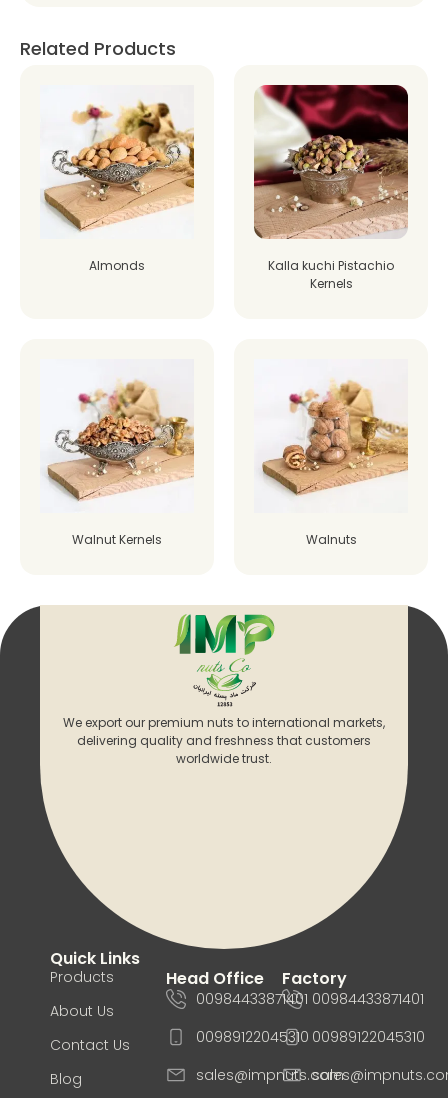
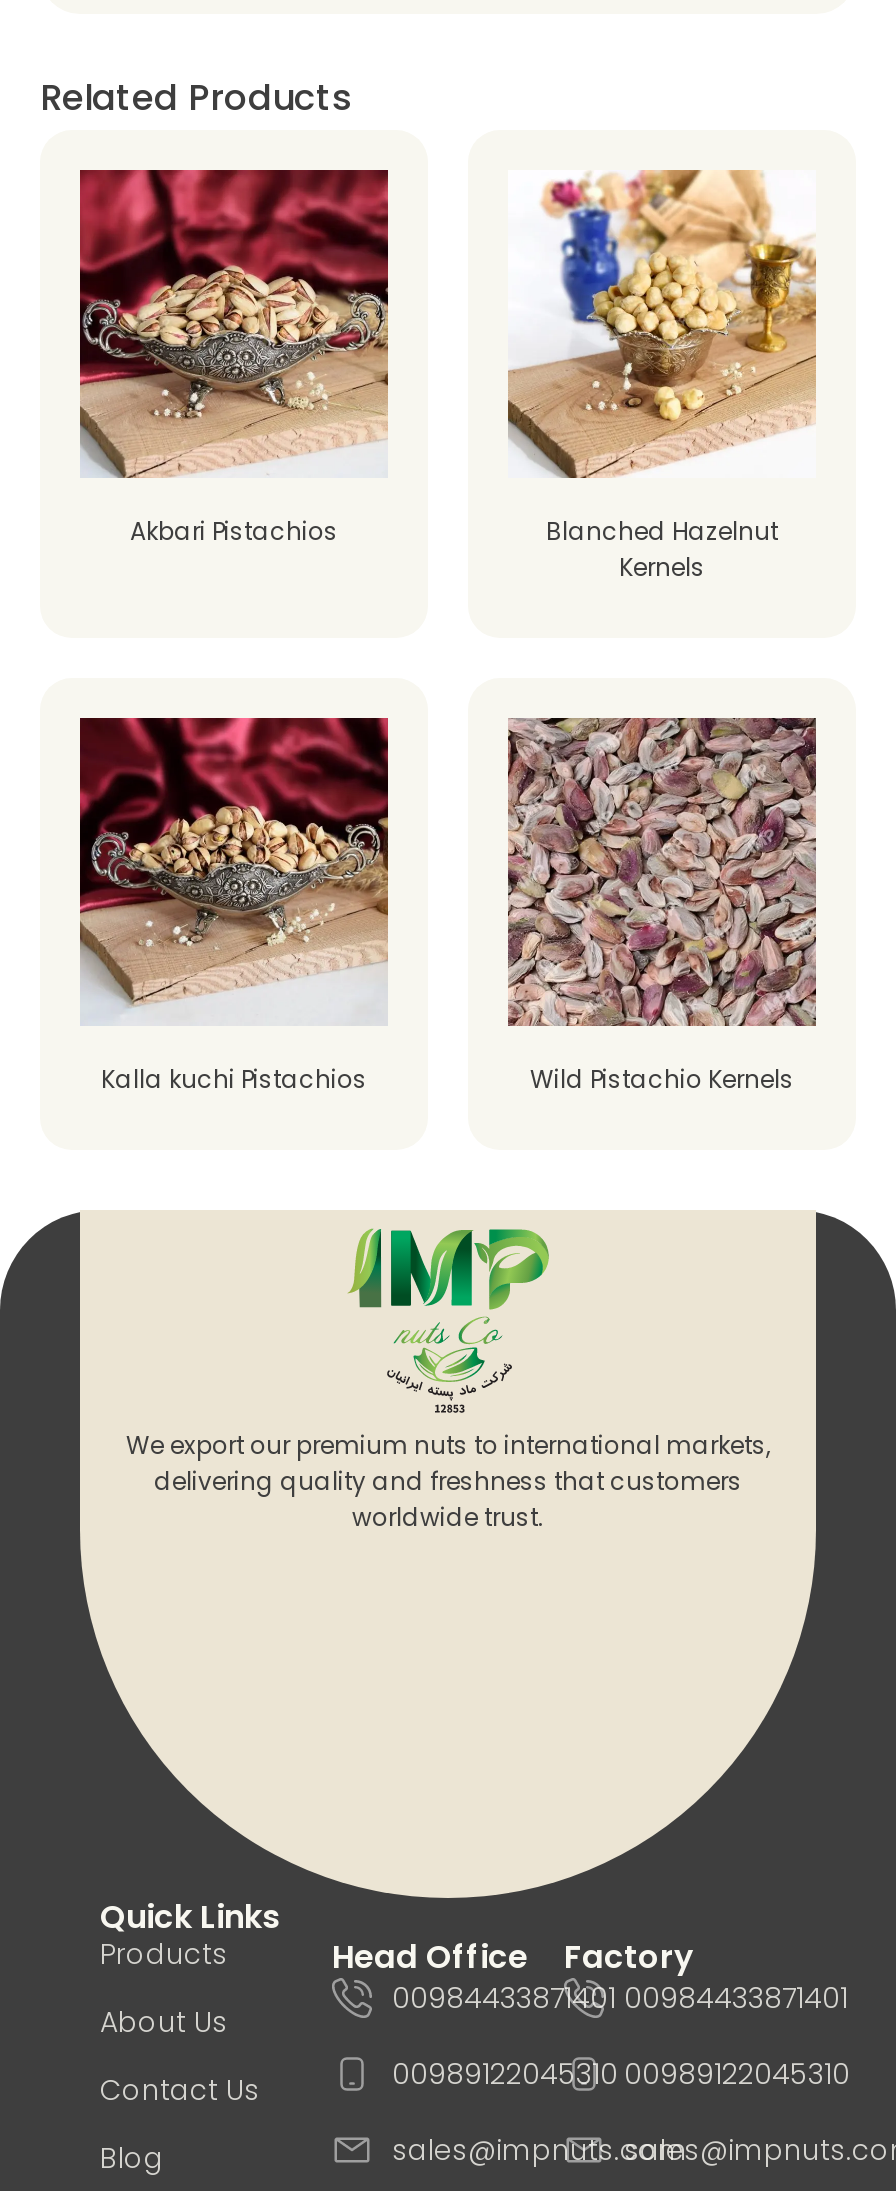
[40,85,195,239] [image] -> [78,168,390,480] [image]
[89,84,409,274] [image] | Almonds | Kalla kuchi Pistachio -> [130,168,818,549] [image] | Akbari Pistachios | Blanched Hazelnut
[40,359,356,548] [image] | Walnut Kernels | Walnuts -> [78,716,794,1097] [image] | Kalla kuchi Pistachios | Wild Pistachio Kernels
[254,359,408,513] [image] -> [506,716,818,1028] [image]

